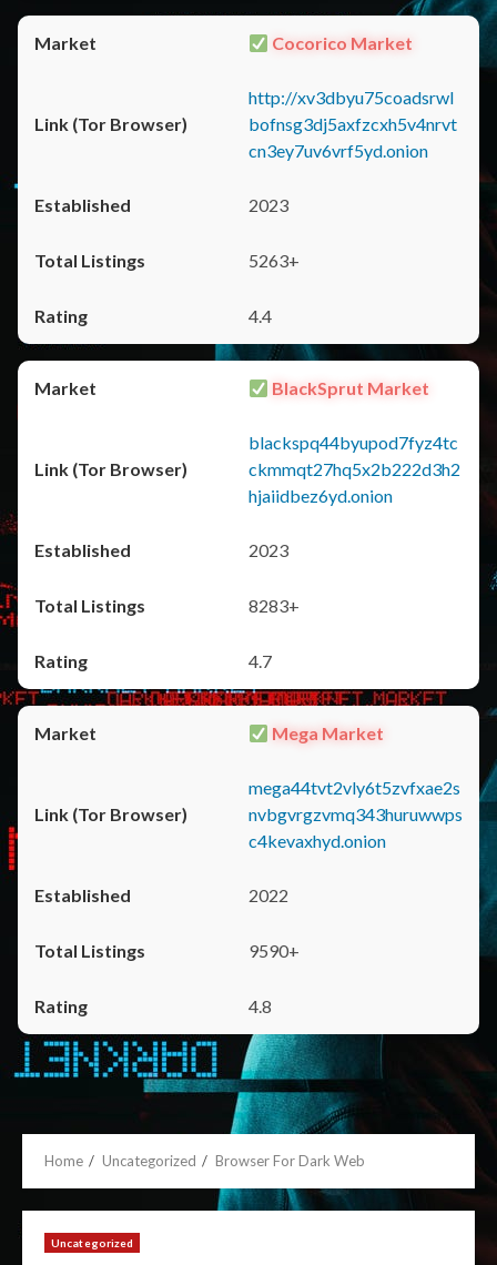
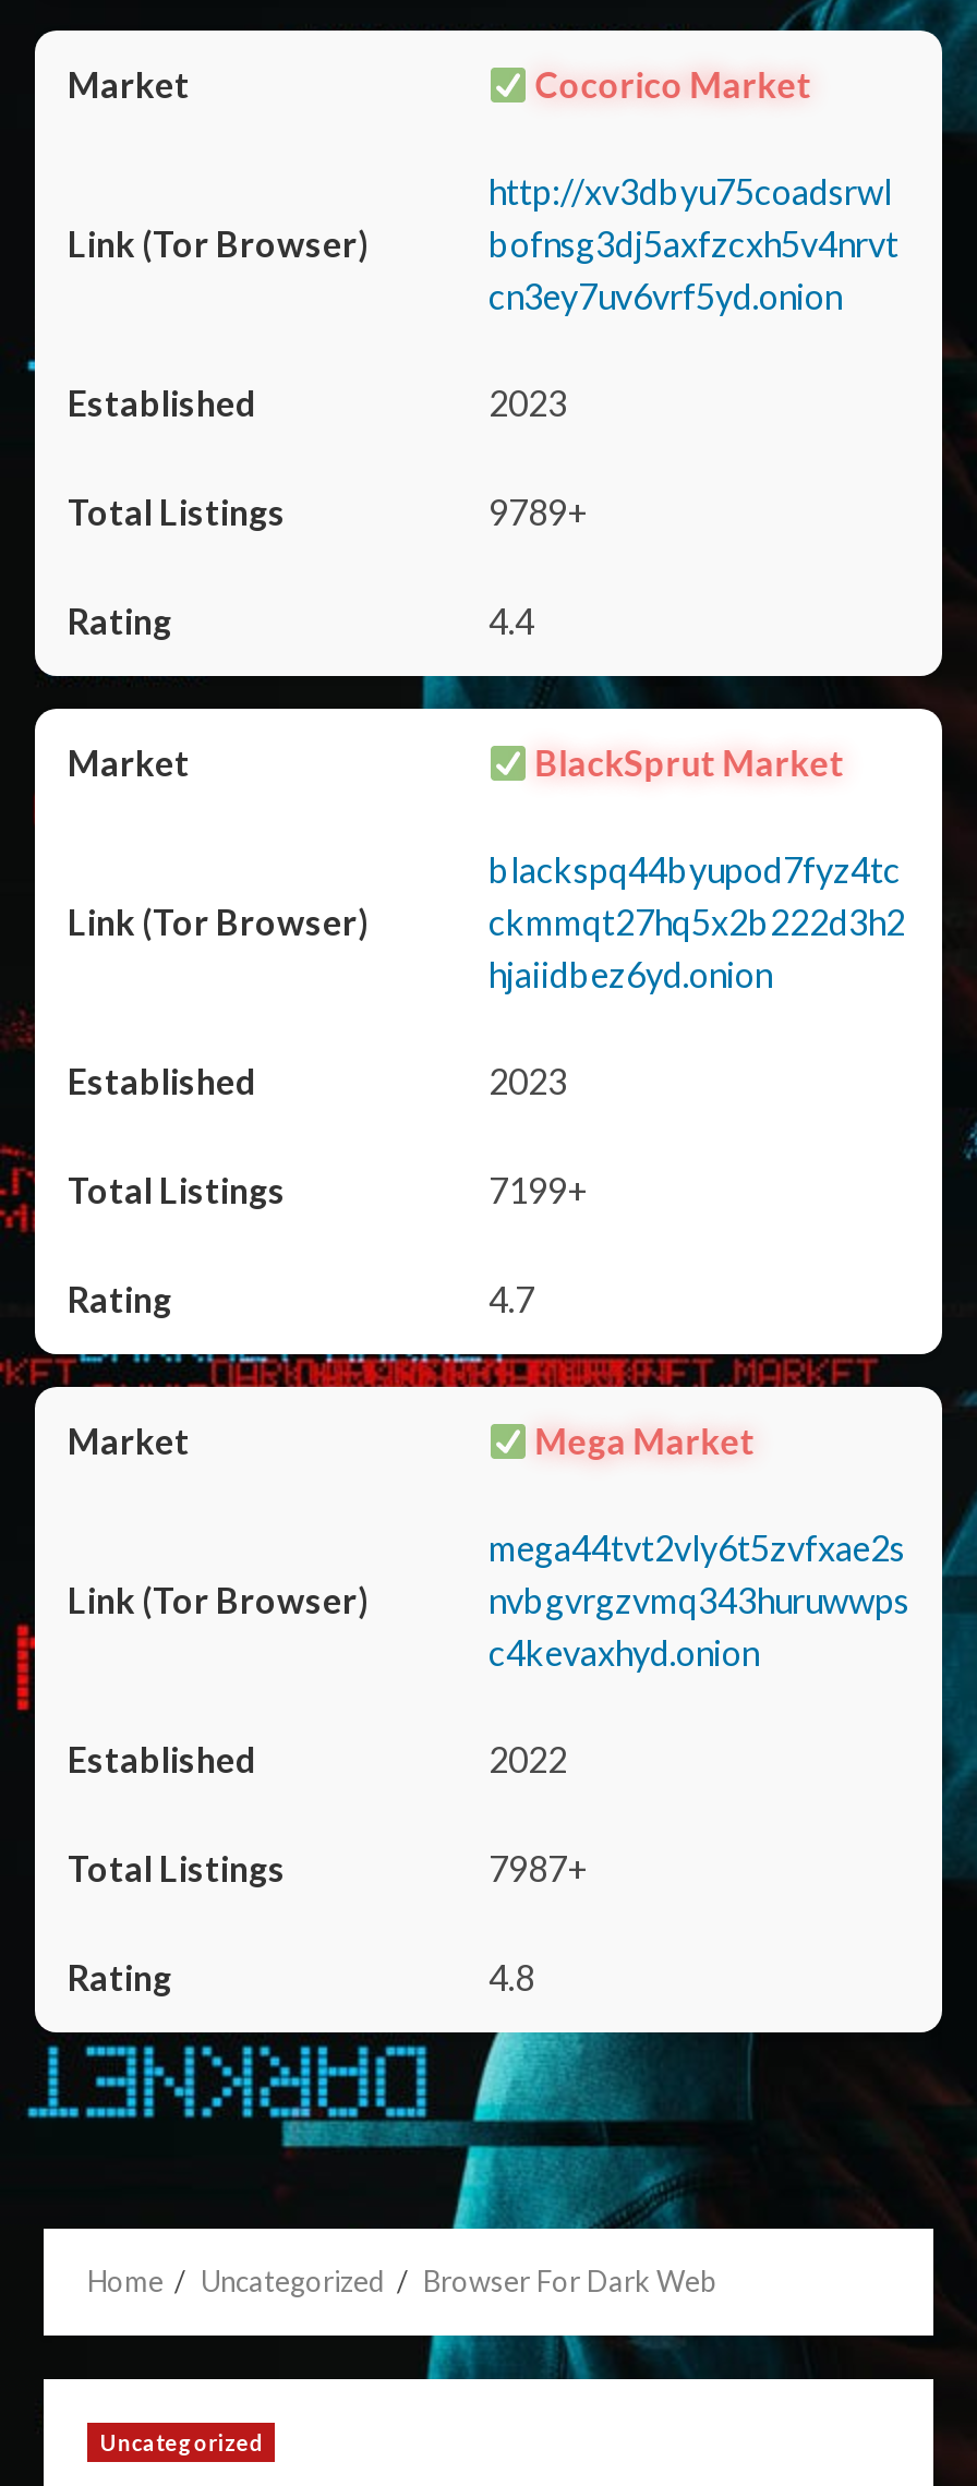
[248,250,300,271] 5263+ -> [489,491,589,532] 9789+
[248,595,300,616] 8283+ -> [489,1169,589,1210] 7199+
[248,940,300,961] 9590+ -> [489,1847,589,1888] 7987+

